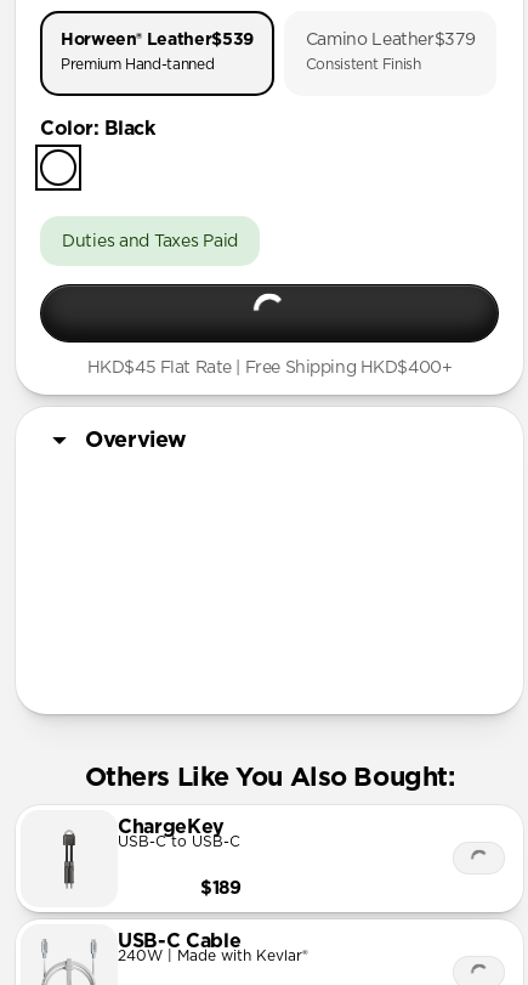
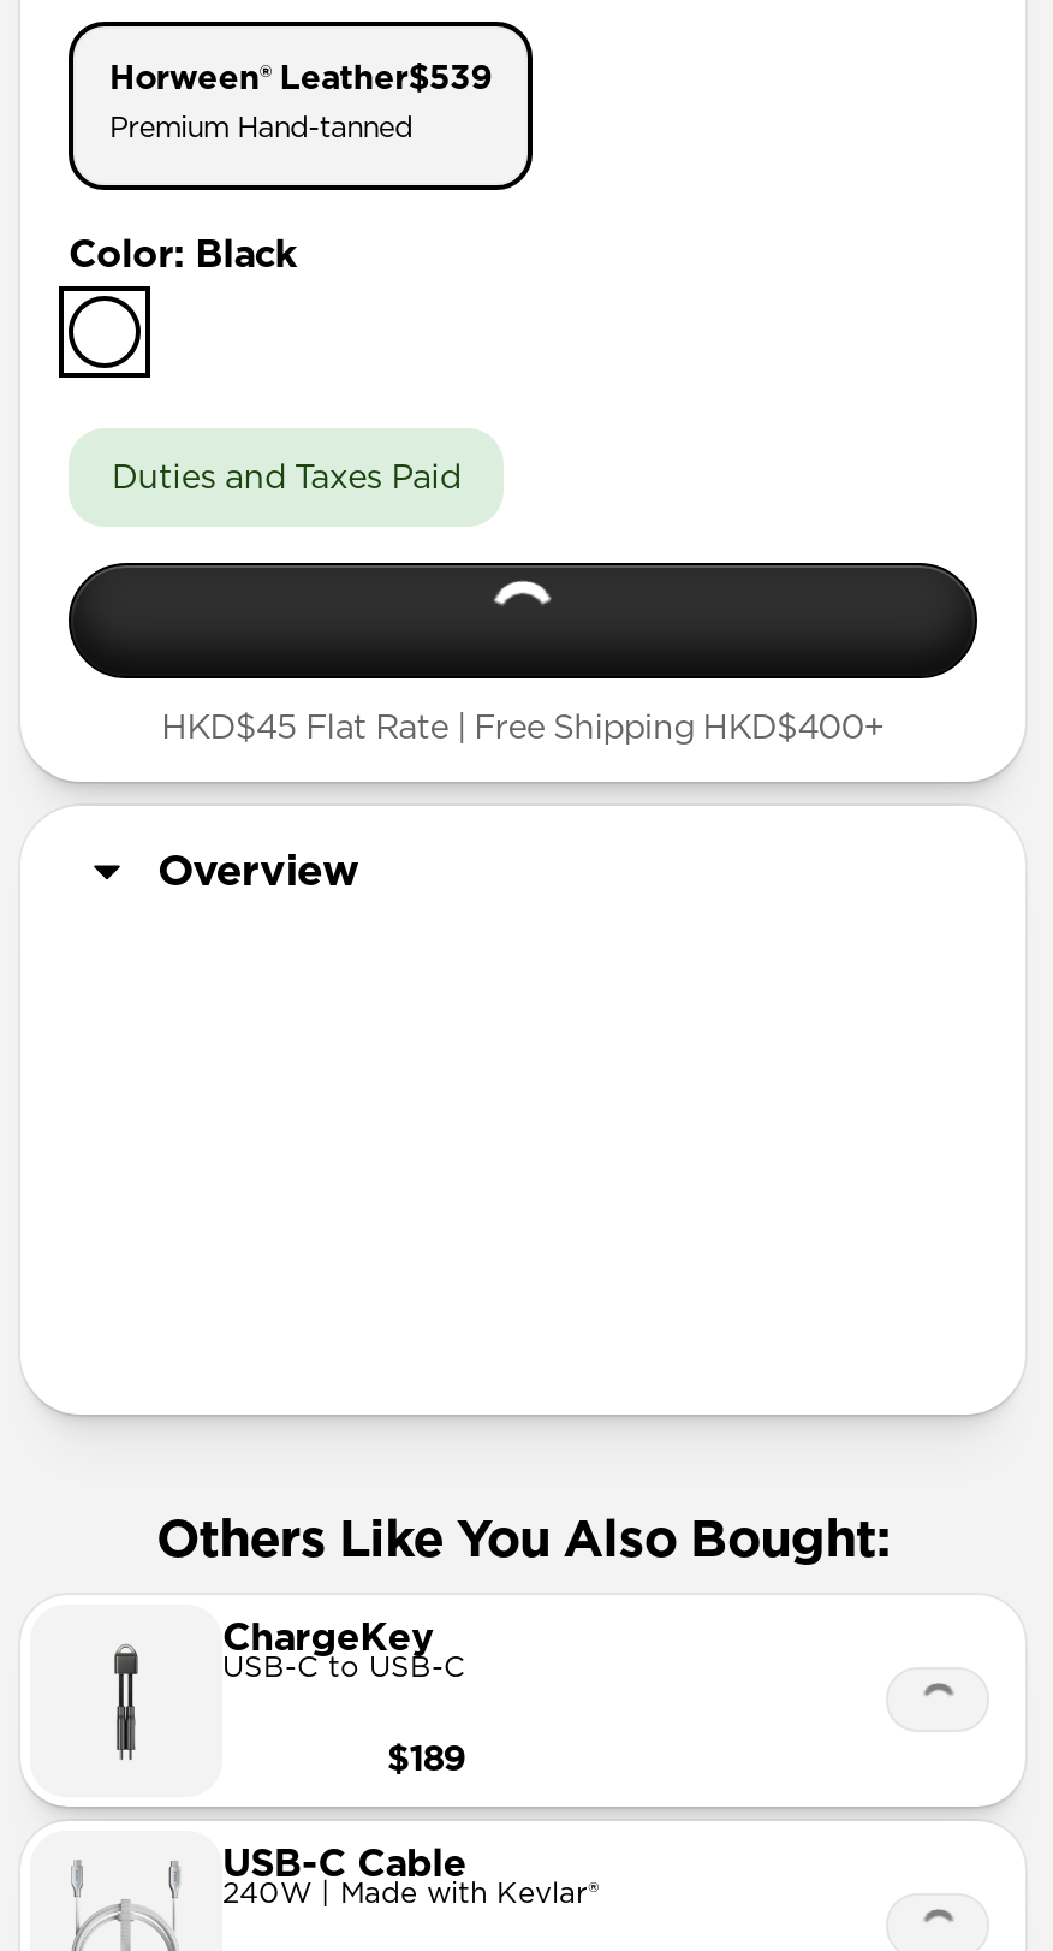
[306,31,475,71] Camino Leather$379 | Consistent Finish -> none

